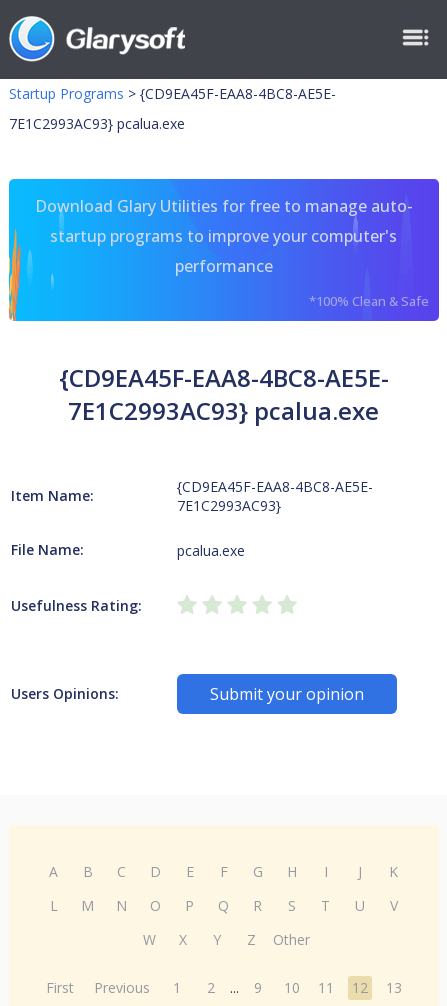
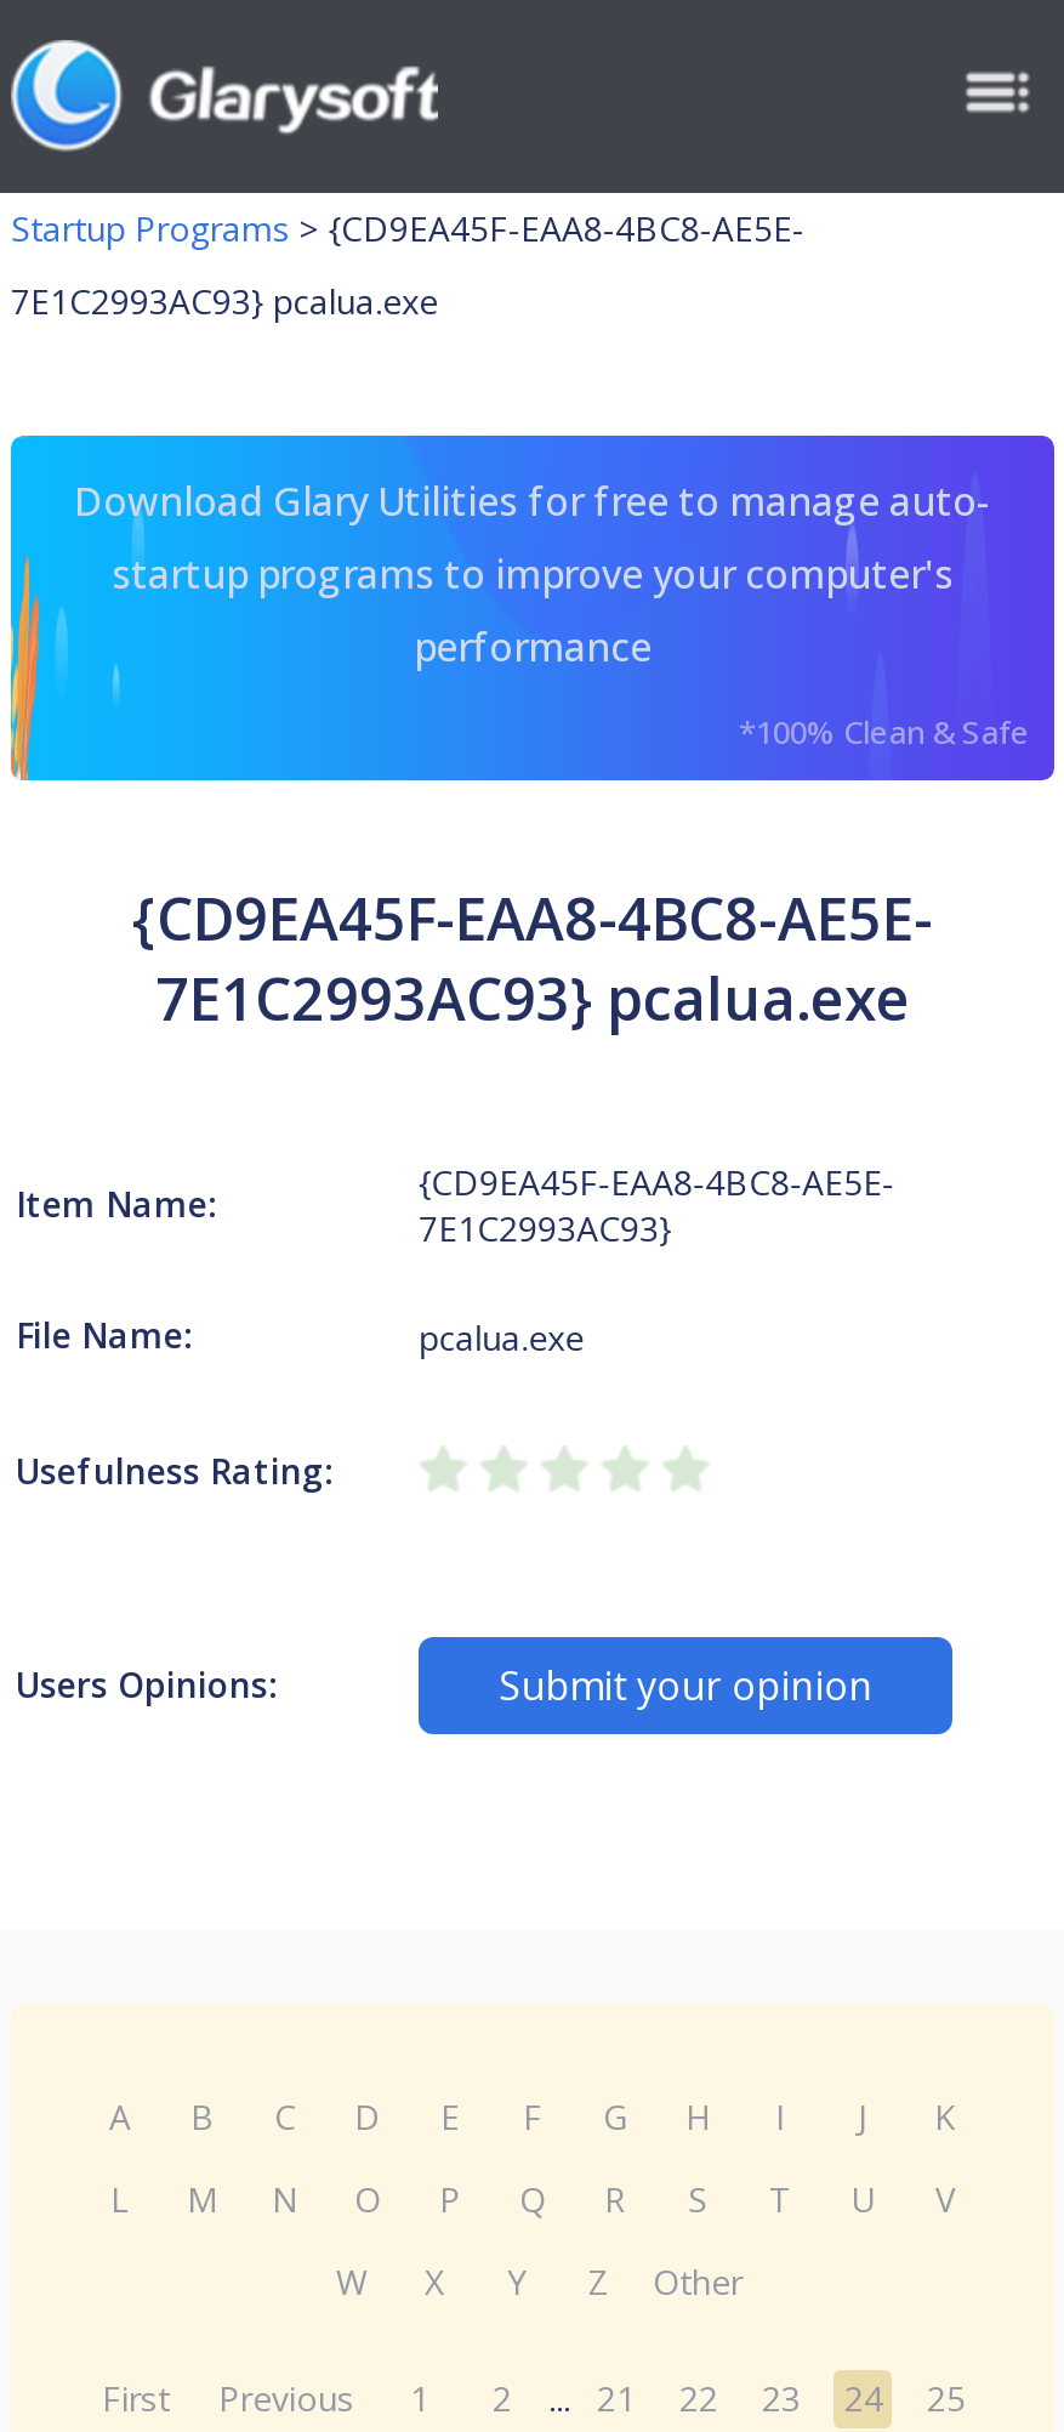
[207,978,262,997] 2 ... 9 -> [493,2375,636,2421] 2 ... 21
[284,978,300,997] 10 -> [679,2375,718,2421] 22
[318,978,334,997] 11 -> [762,2375,801,2421] 23
[352,978,368,997] 12 -> [844,2375,883,2421] 24
[386,978,402,997] 13 -> [927,2375,966,2421] 25

